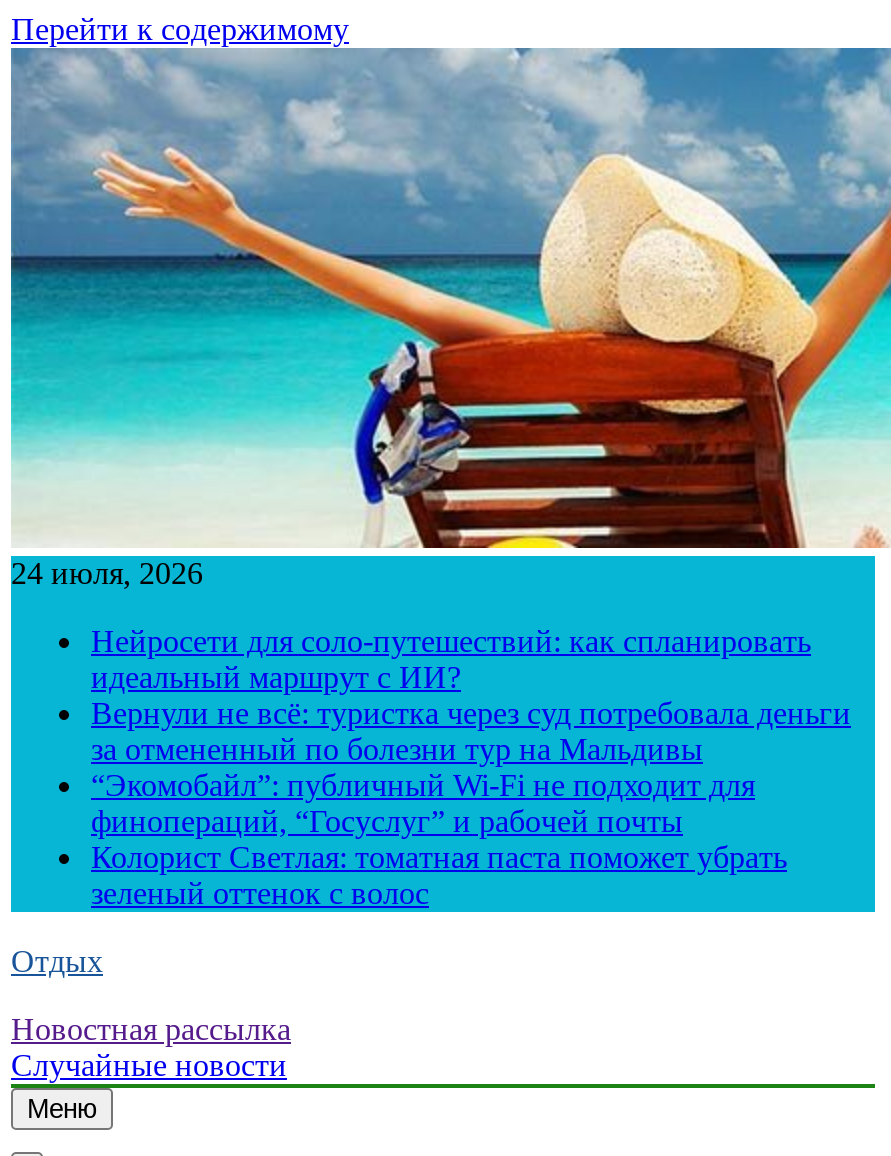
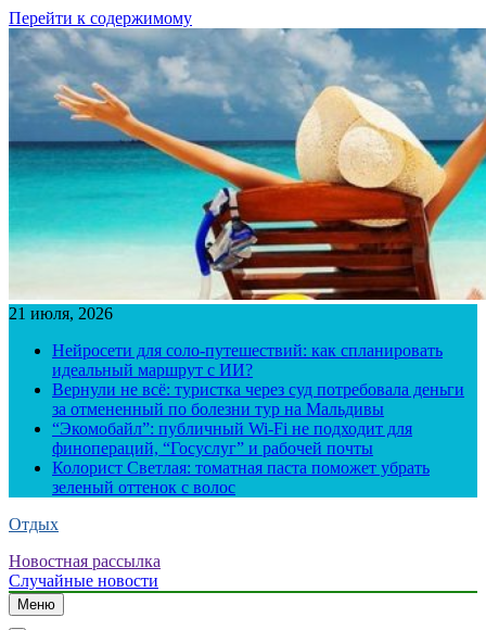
[11,556,203,590] 24 июля, 2026 -> [9,304,113,323] 21 июля, 2026

